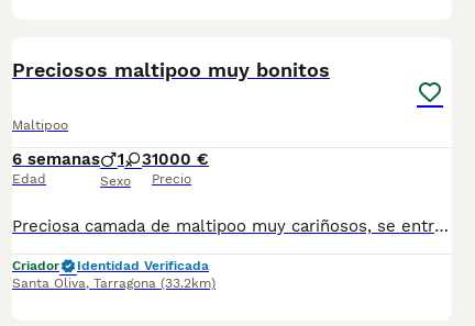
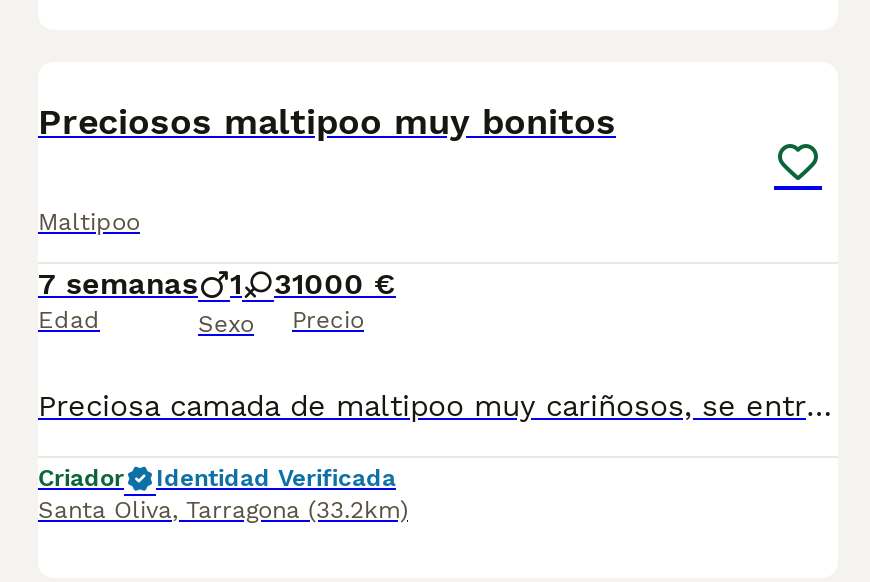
[12,149,209,169] 6 semanas 1 3 1000 € -> [38,266,396,302] 7 semanas 1 3 1000 €

